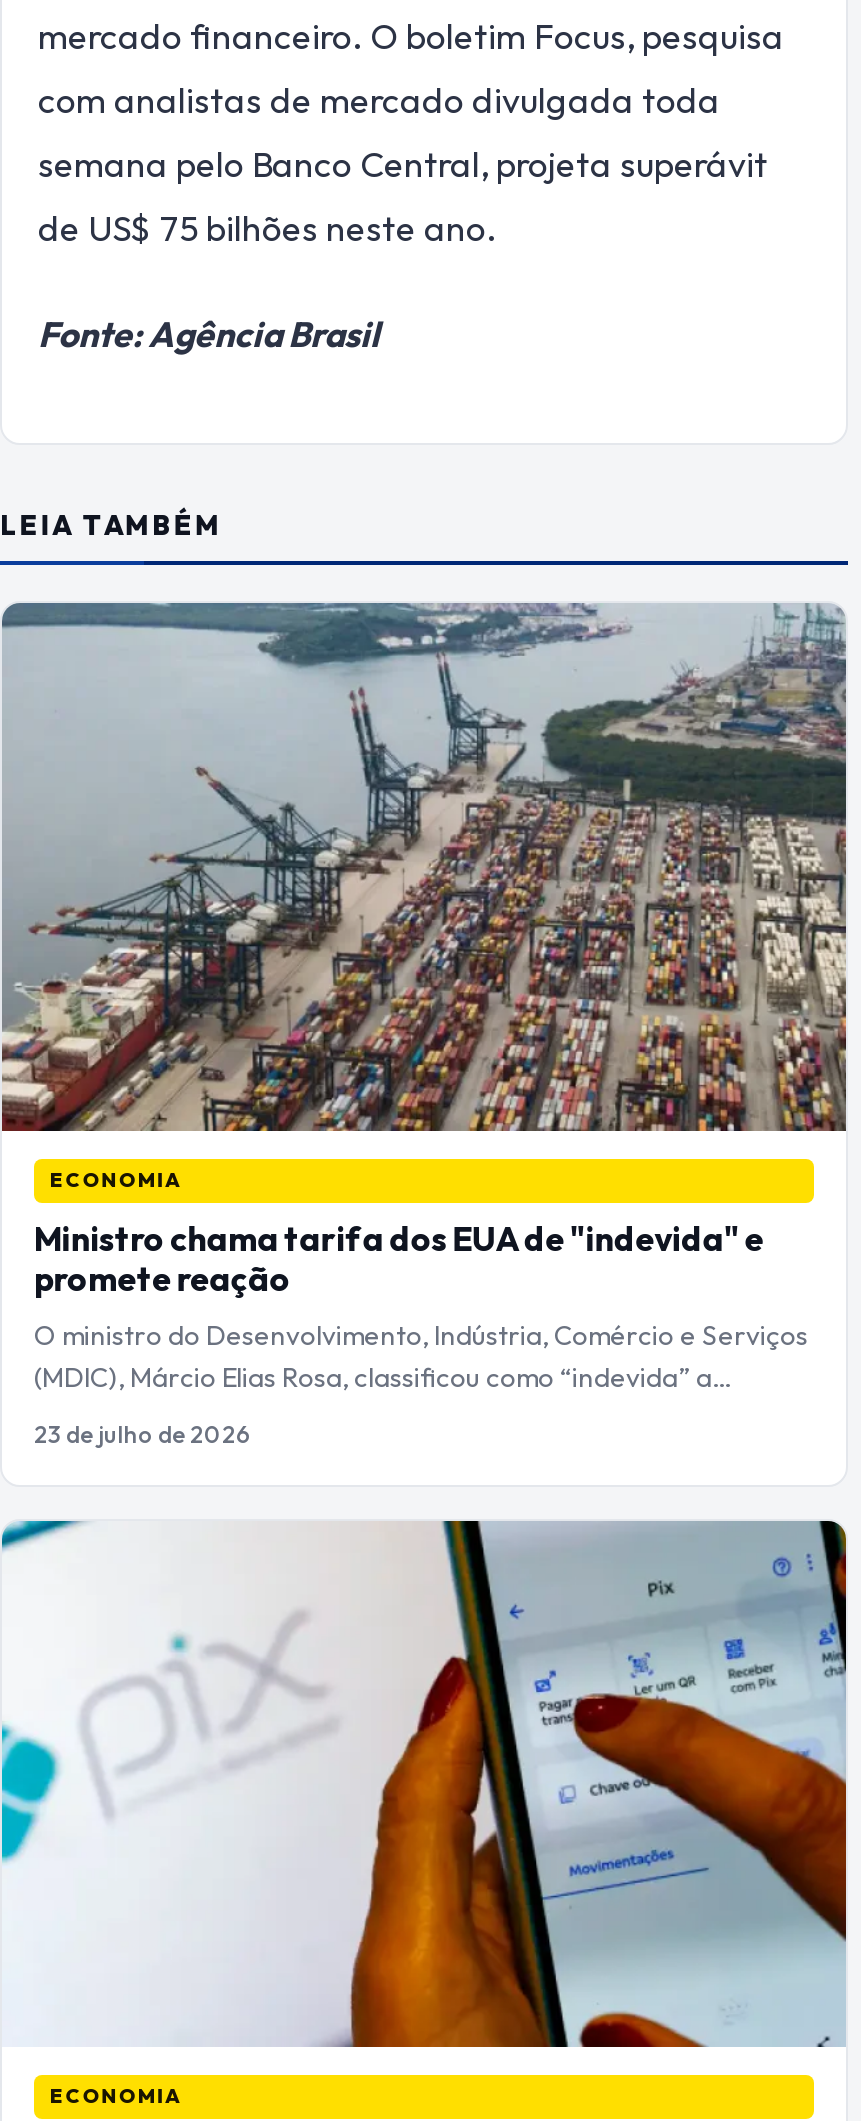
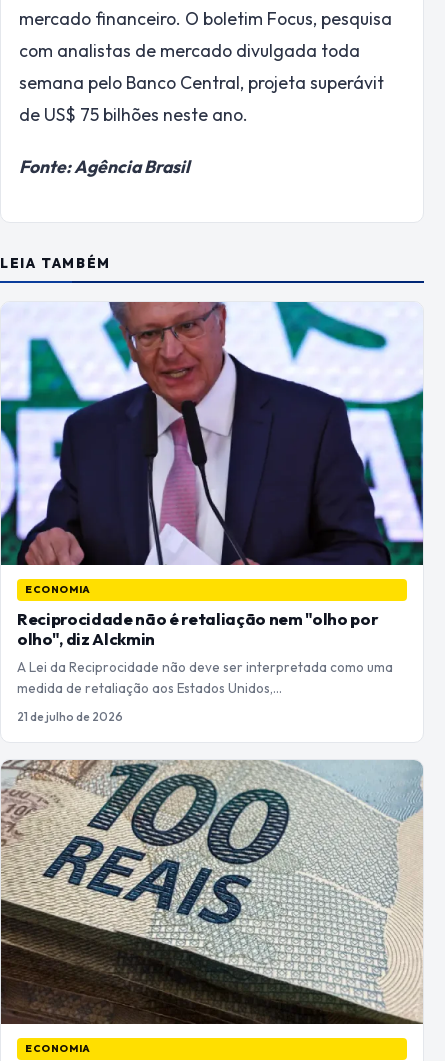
[6,602,848,1134] [image] -> [3,301,424,566] [image]
[34,1217,808,1395] Ministro chama tarifa dos EUA de "indevida" e | promete reação | O ministro do Desenvolvimento, Indústria, Comércio e Serviços | (MDIC), Márcio Elias Rosa, classificou como “indevida” a… -> [17,608,393,697] Reciprocidade não é retaliação nem "olho por | olho", diz Alckmin | A Lei da Reciprocidade não deve ser interpretada como uma | medida de retaliação aos Estados Unidos,…
[34,1419,252,1449] 23 de julho de 2026 -> [17,709,123,724] 21 de julho de 2026
[6,1520,848,2050] [image] -> [3,759,423,1025] [image]

